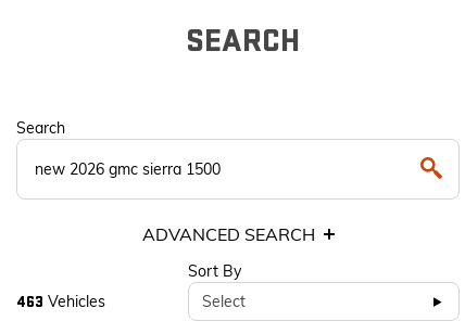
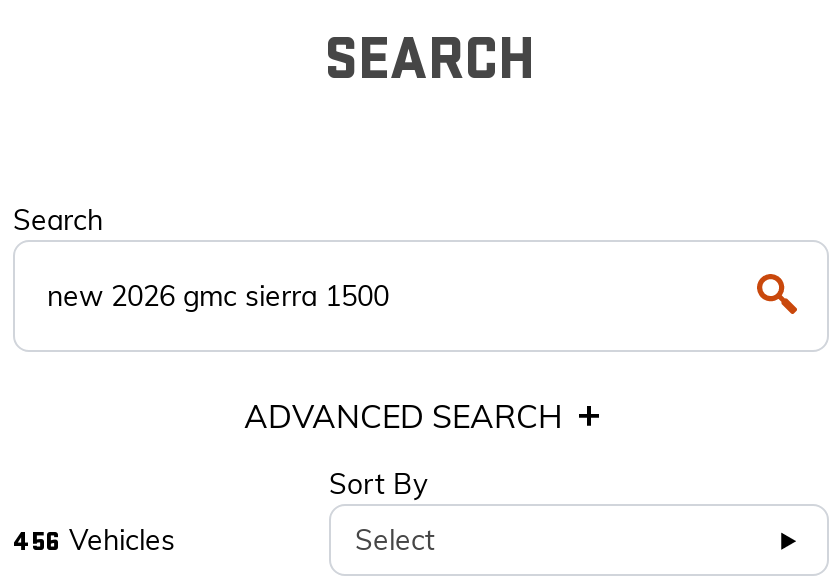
[16,291,105,311] 463 Vehicles -> [13,521,175,557] 456 Vehicles

